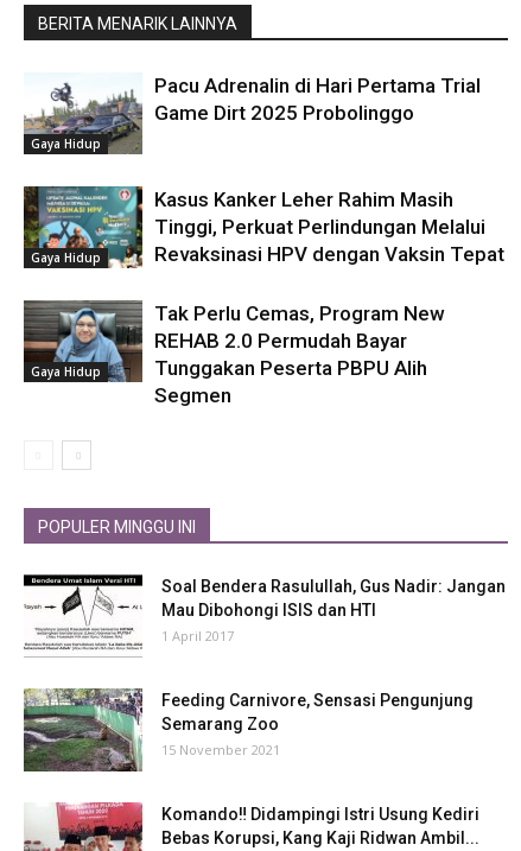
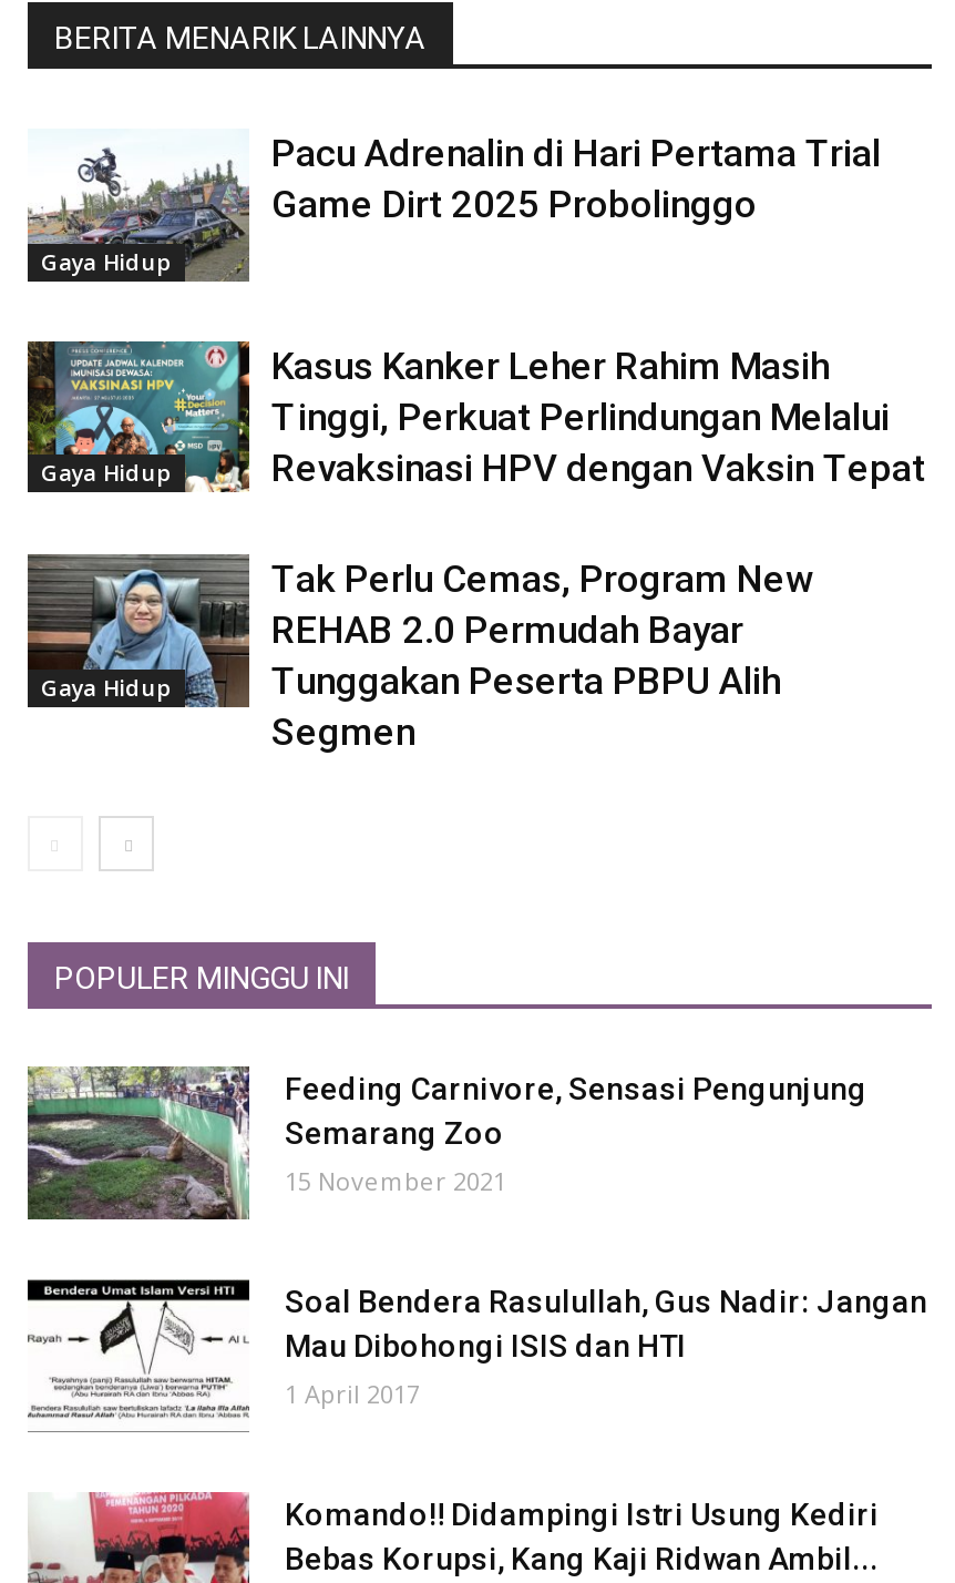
moved [31,574,506,650] -> [41,1279,927,1421]: [image] | Soal Bendera Rasulullah, Gus Nadir: Jangan | Mau Dibohongi ISIS dan HTI | 1 April 2017
moved [23,687,474,773] -> [25,1064,867,1222]: [image] | Feeding Carnivore, Sensasi Pengunjung | Semarang Zoo | 15 November 2021

